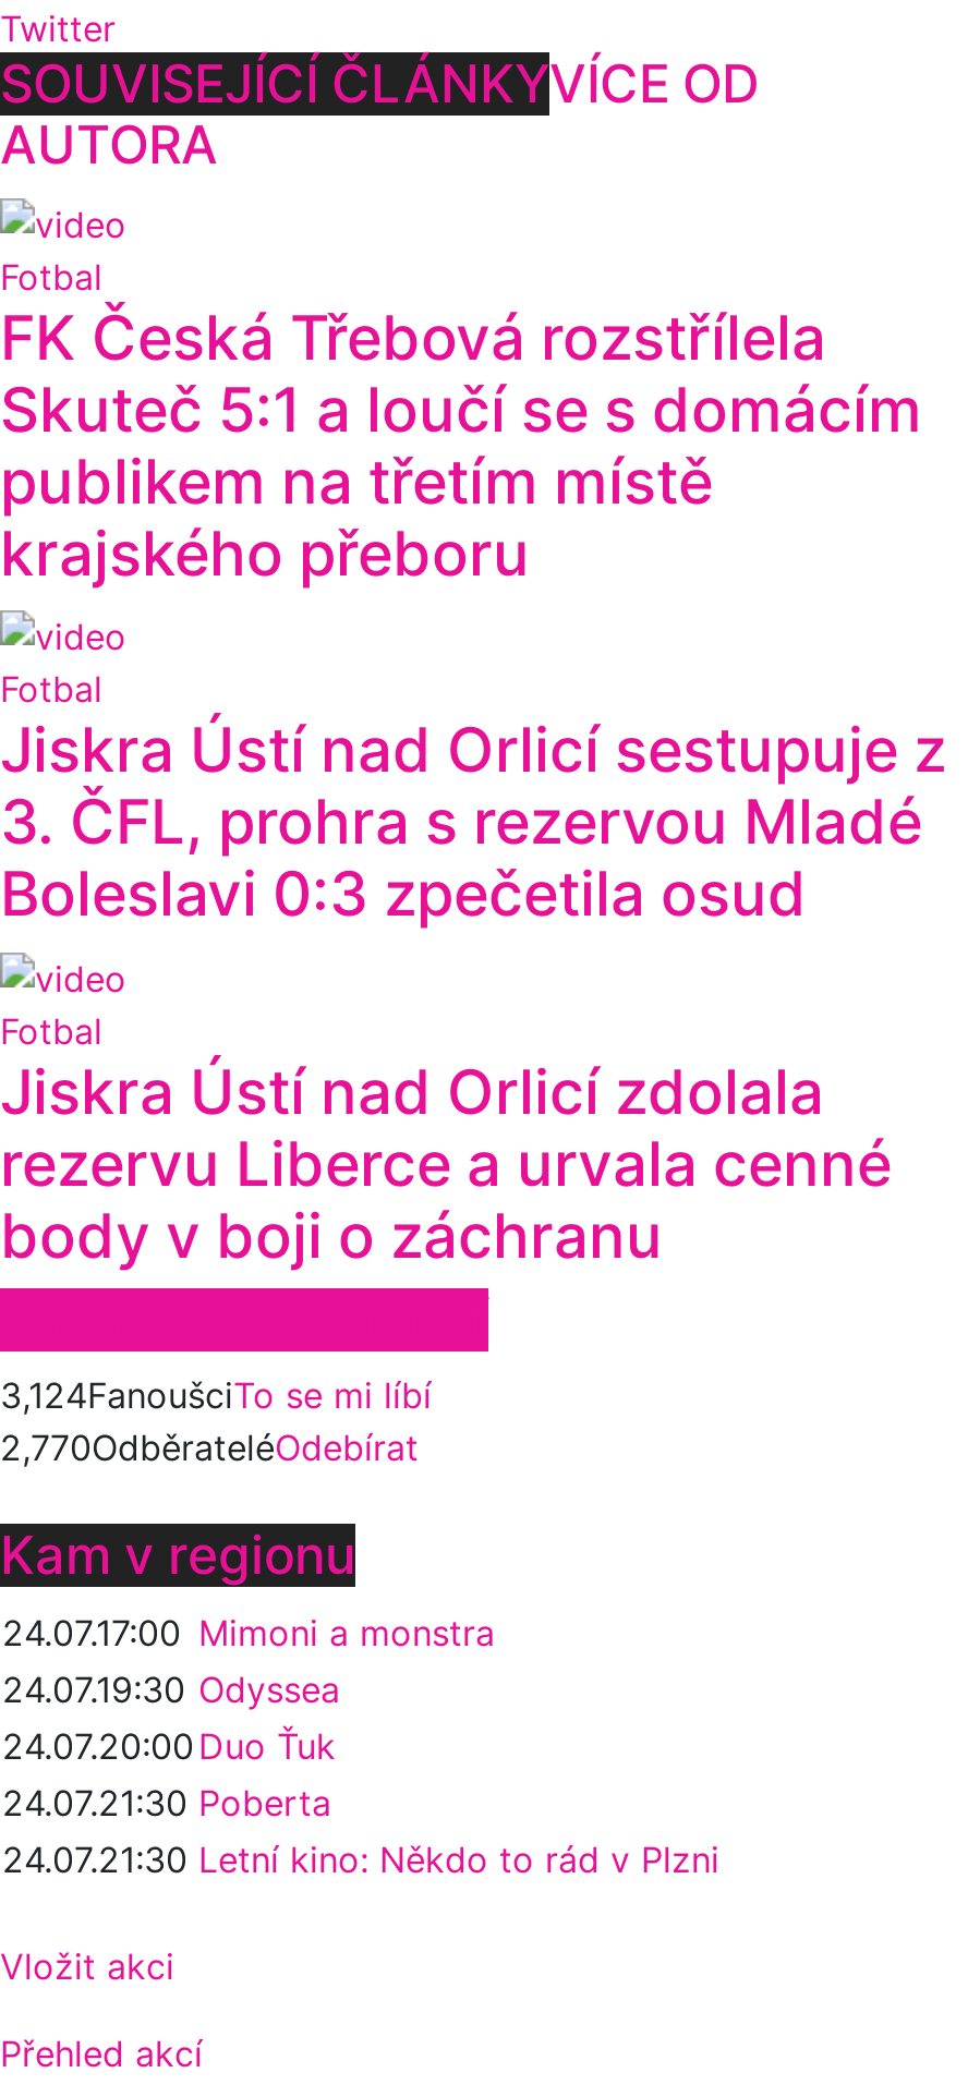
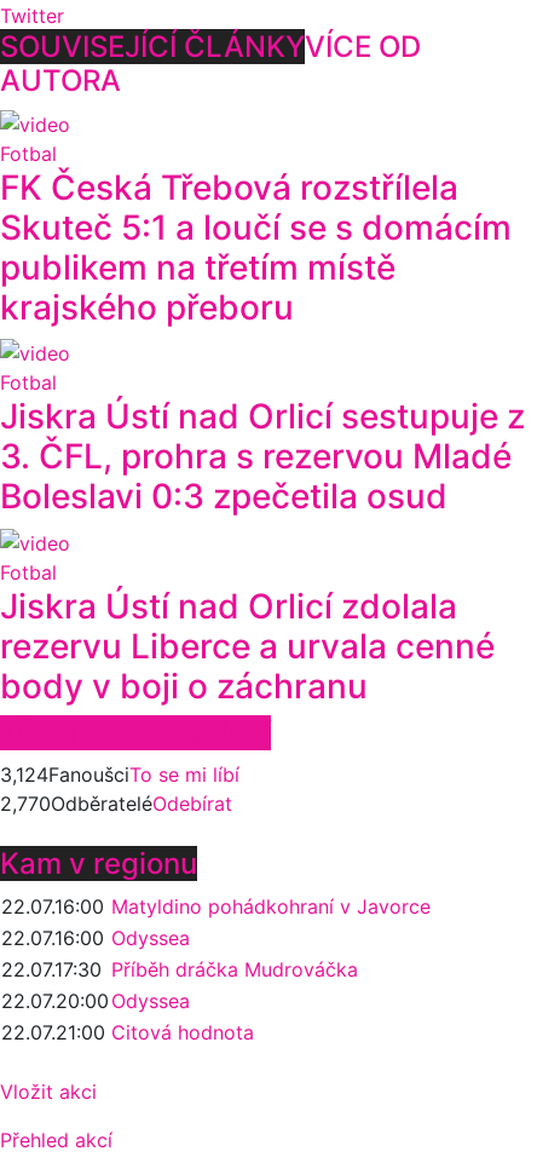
[2,1611,719,1881] 24.07.17:00 Mimoni a monstra | 24.07.19:30 Odyssea | 24.07.20:00 Duo Ťuk | 24.07.21:30 Poberta | 24.07.21:30 Letní kino: Někdo to rád v Plzni -> [1,894,431,1044] 22.07.16:00 Matyldino pohádkohraní v Javorce | 22.07.16:00 Odyssea | 22.07.17:30 Příběh dráčka Mudrováčka | 22.07.20:00 Odyssea | 22.07.21:00 Citová hodnota

